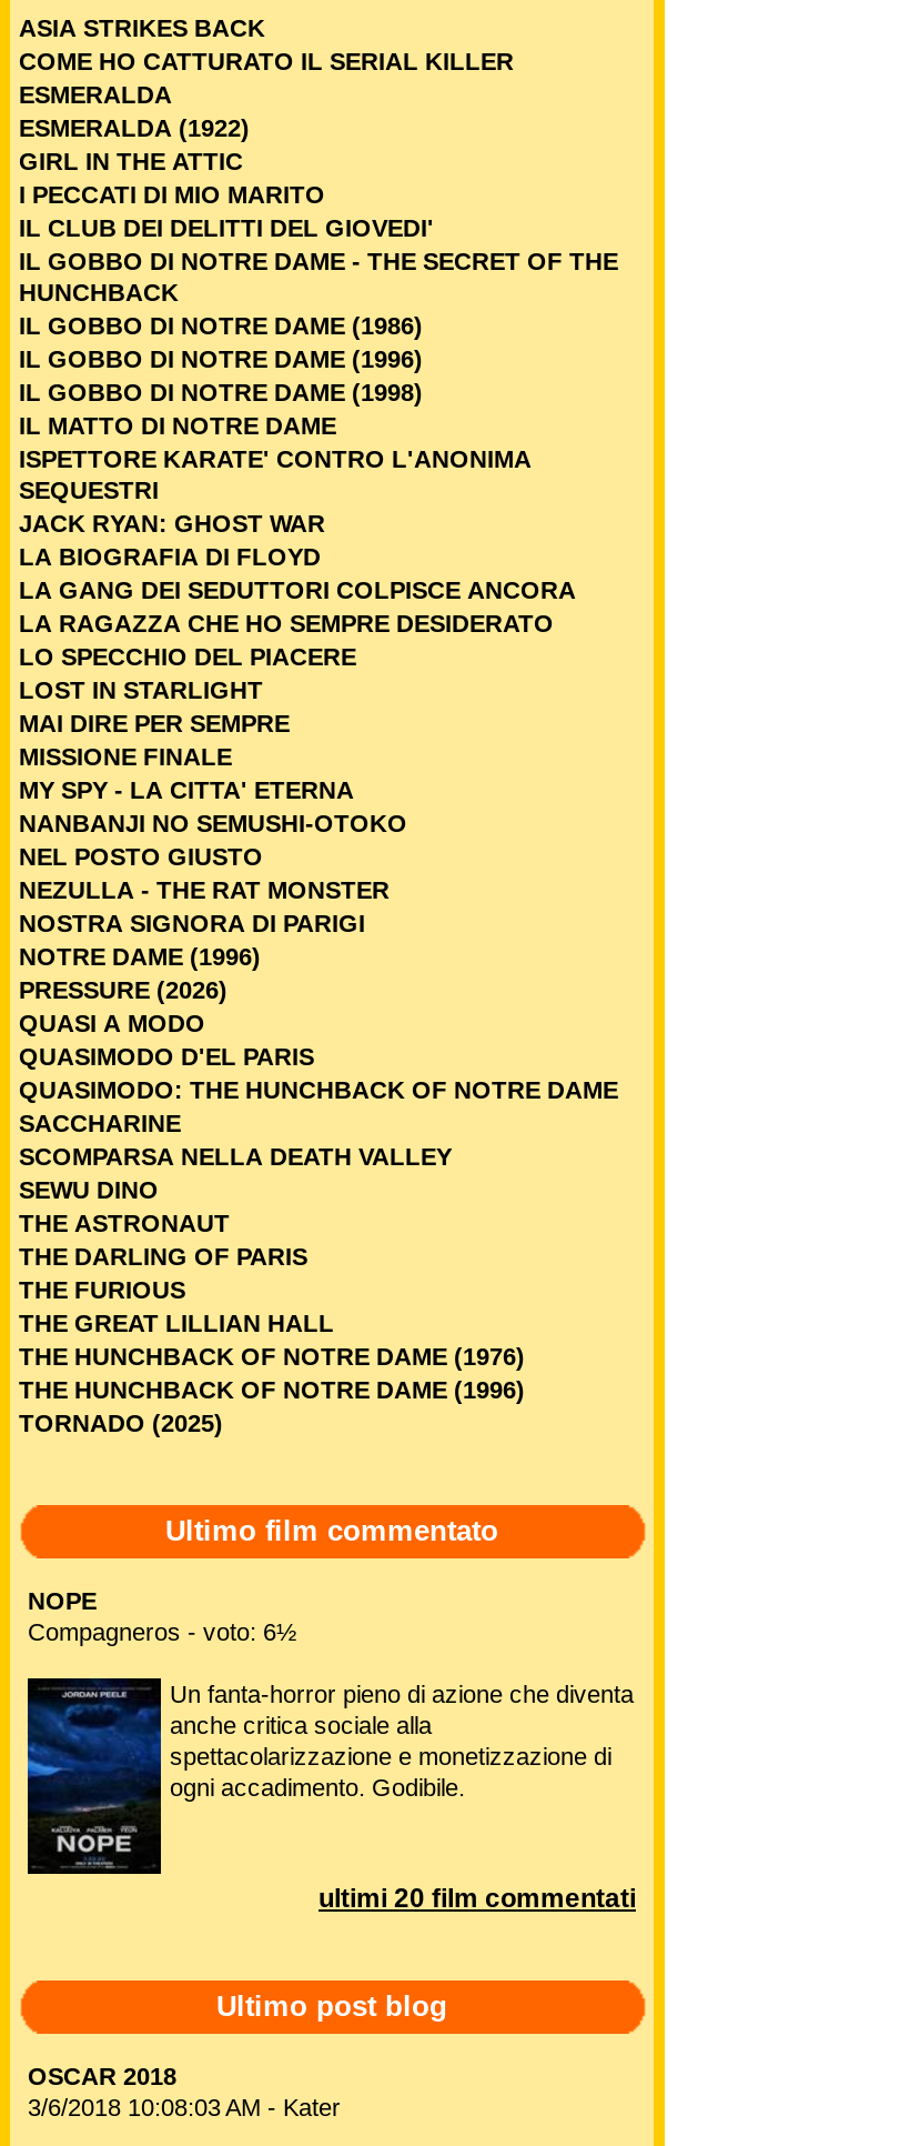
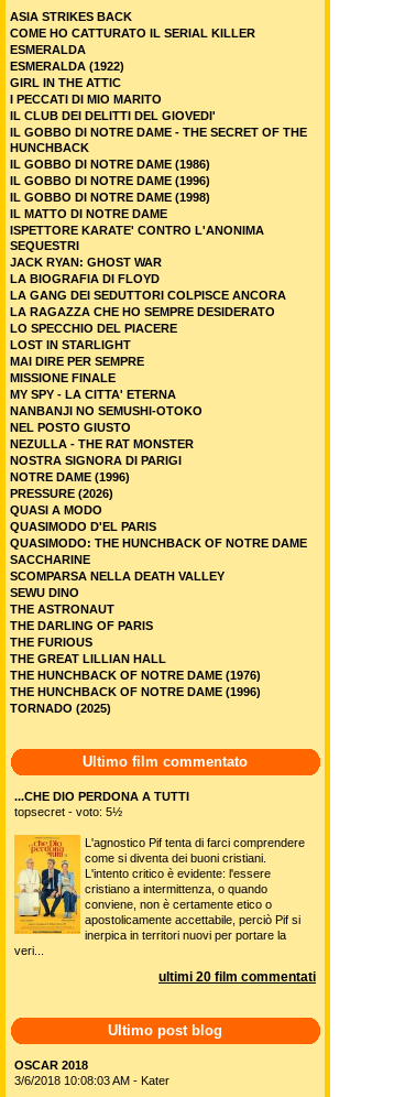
[28,1587,296,1645] NOPE | Compagneros - voto: 6½ -> [14,790,189,818] ...CHE DIO PERDONA A TUTTI | topsecret - voto: 5½
[26,1676,634,1876] [image] | Un fanta-horror pieno di azione che diventa | anche critica sociale alla | spettacolarizzazione e monetizzazione di | ogni accadimento. Godibile. -> [14,836,305,957] [image] | L'agnostico Pif tenta di farci comprendere | come si diventa dei buoni cristiani. | L'intento critico è evidente: l'essere | cristiano a intermittenza, o quando | conviene, non è certamente etico o | apostolicamente accettabile, perciò Pif si | inerpica in territori nuovi per portare la | veri...

